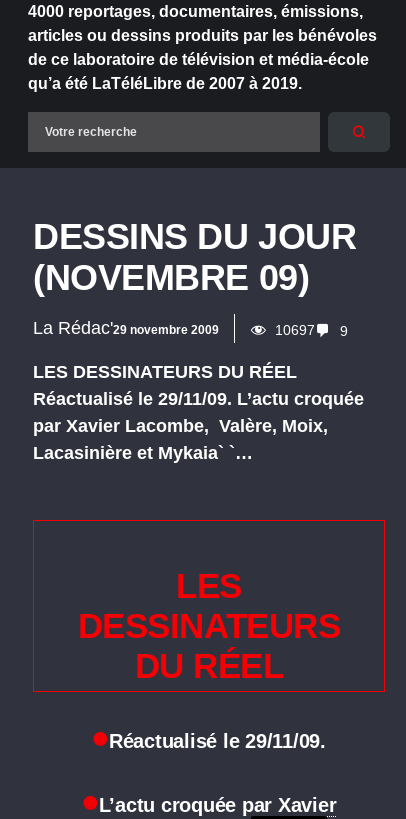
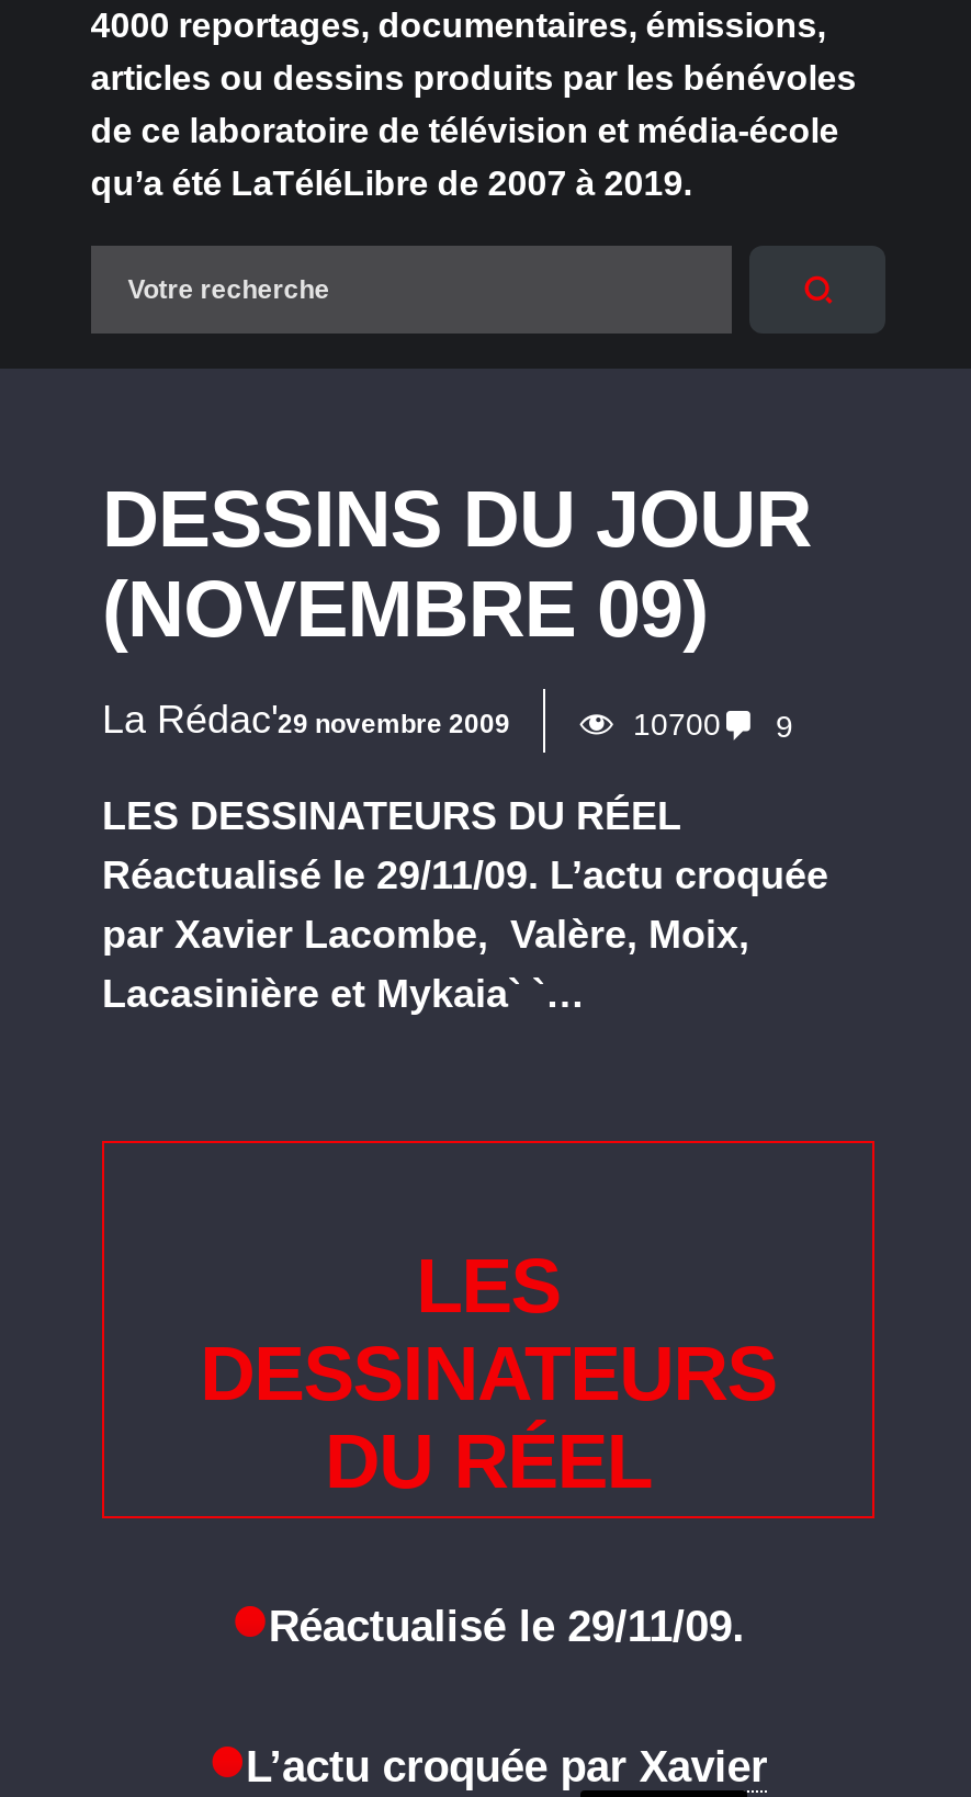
[275,322,348,339] 10697 9 -> [633,707,793,744] 10700 9

